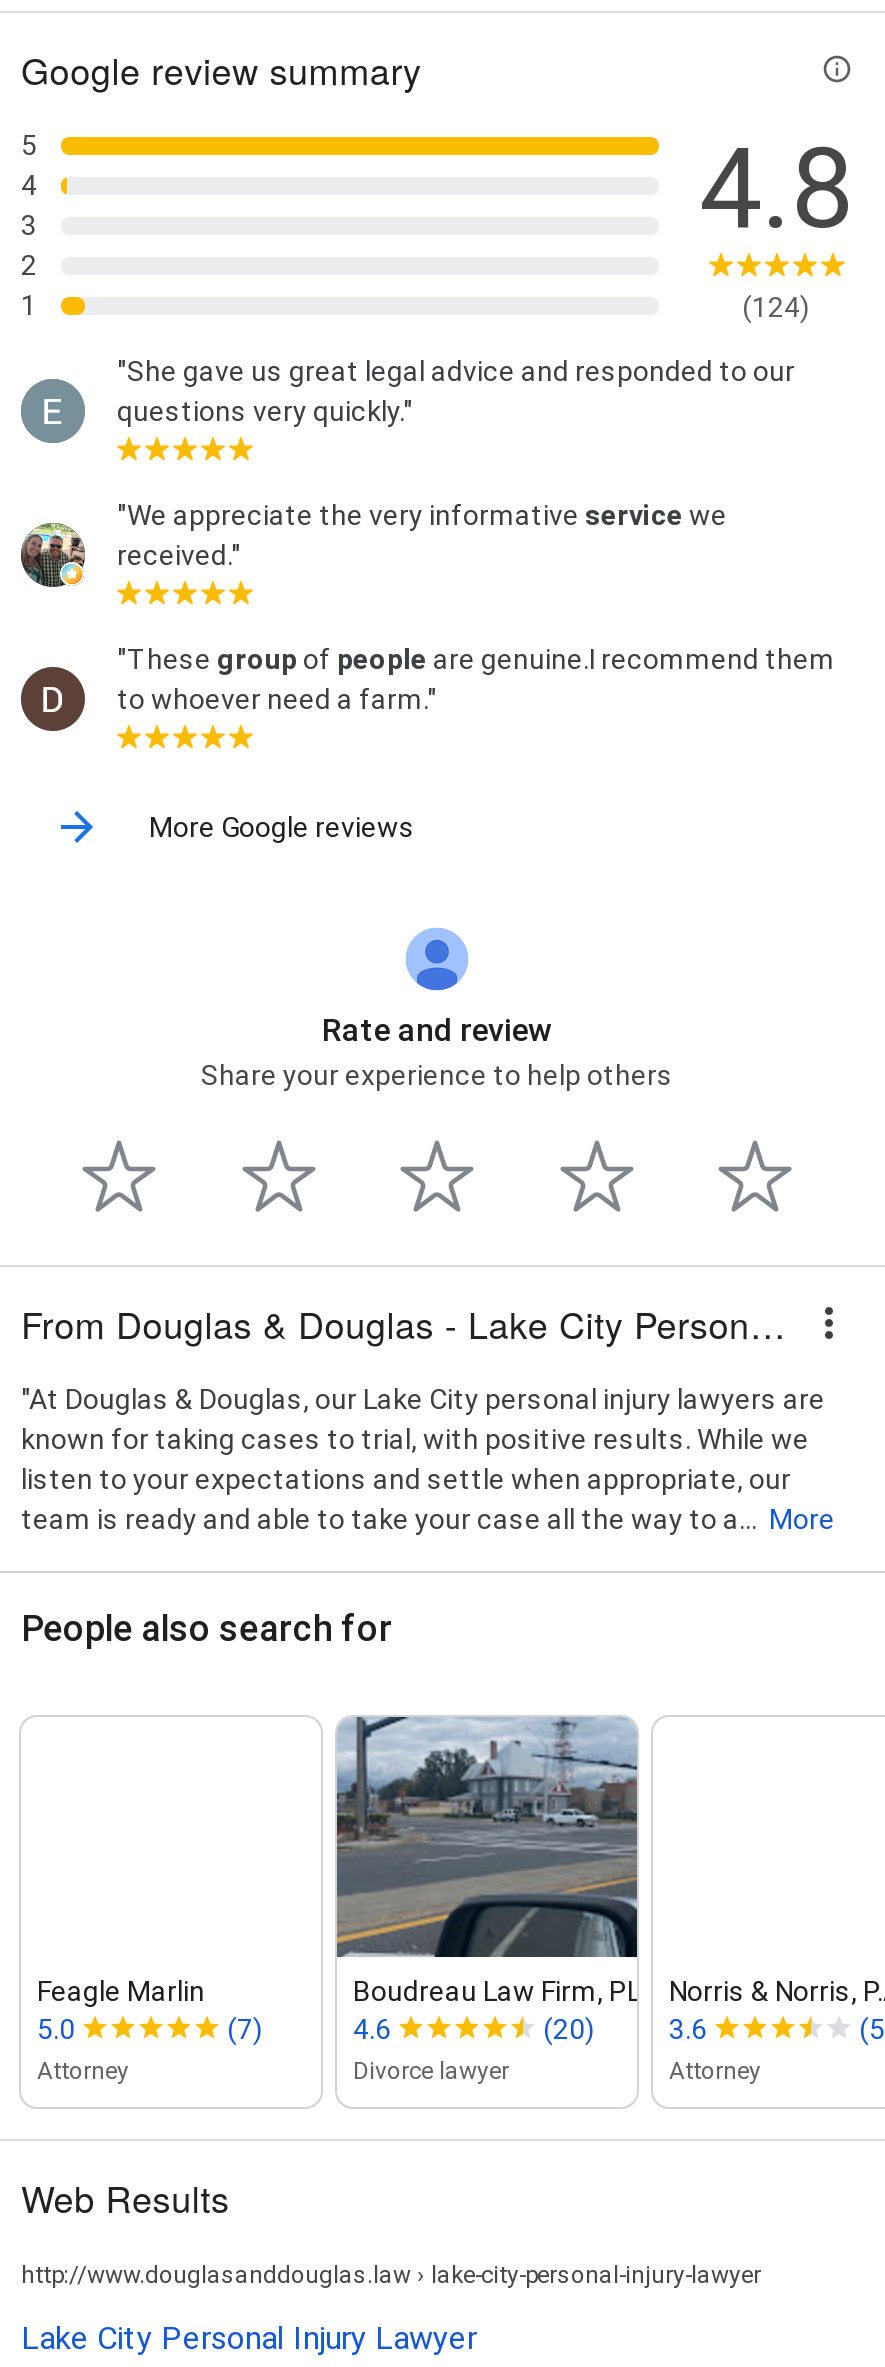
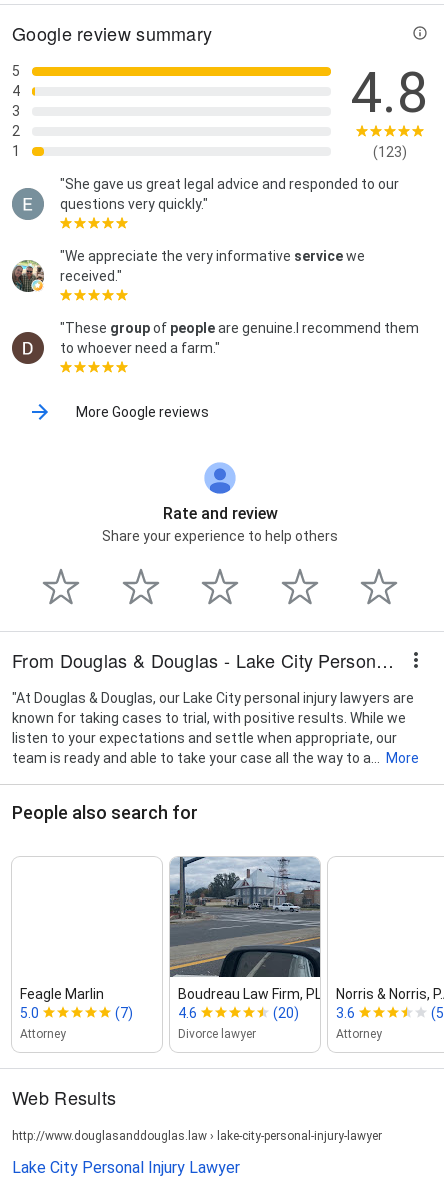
[742,290,810,322] (124) -> [372,144,406,160] (123)

